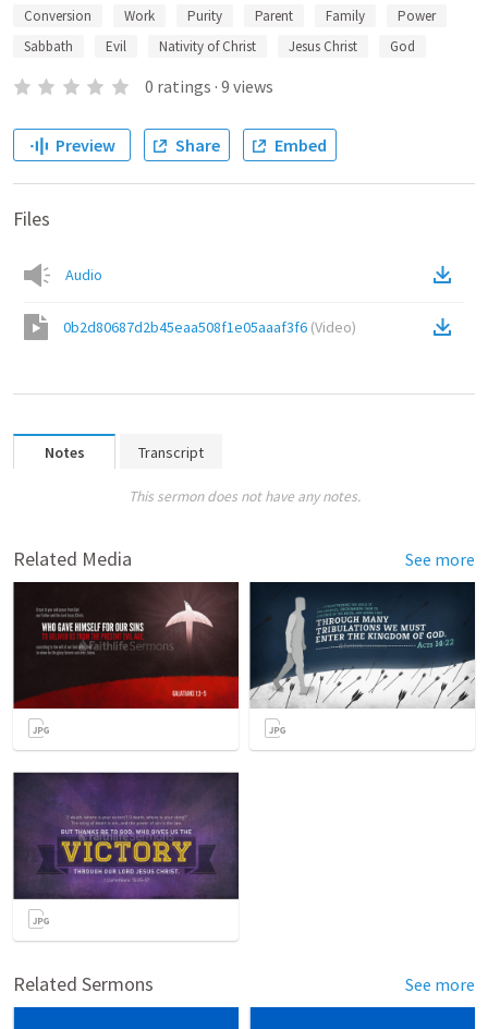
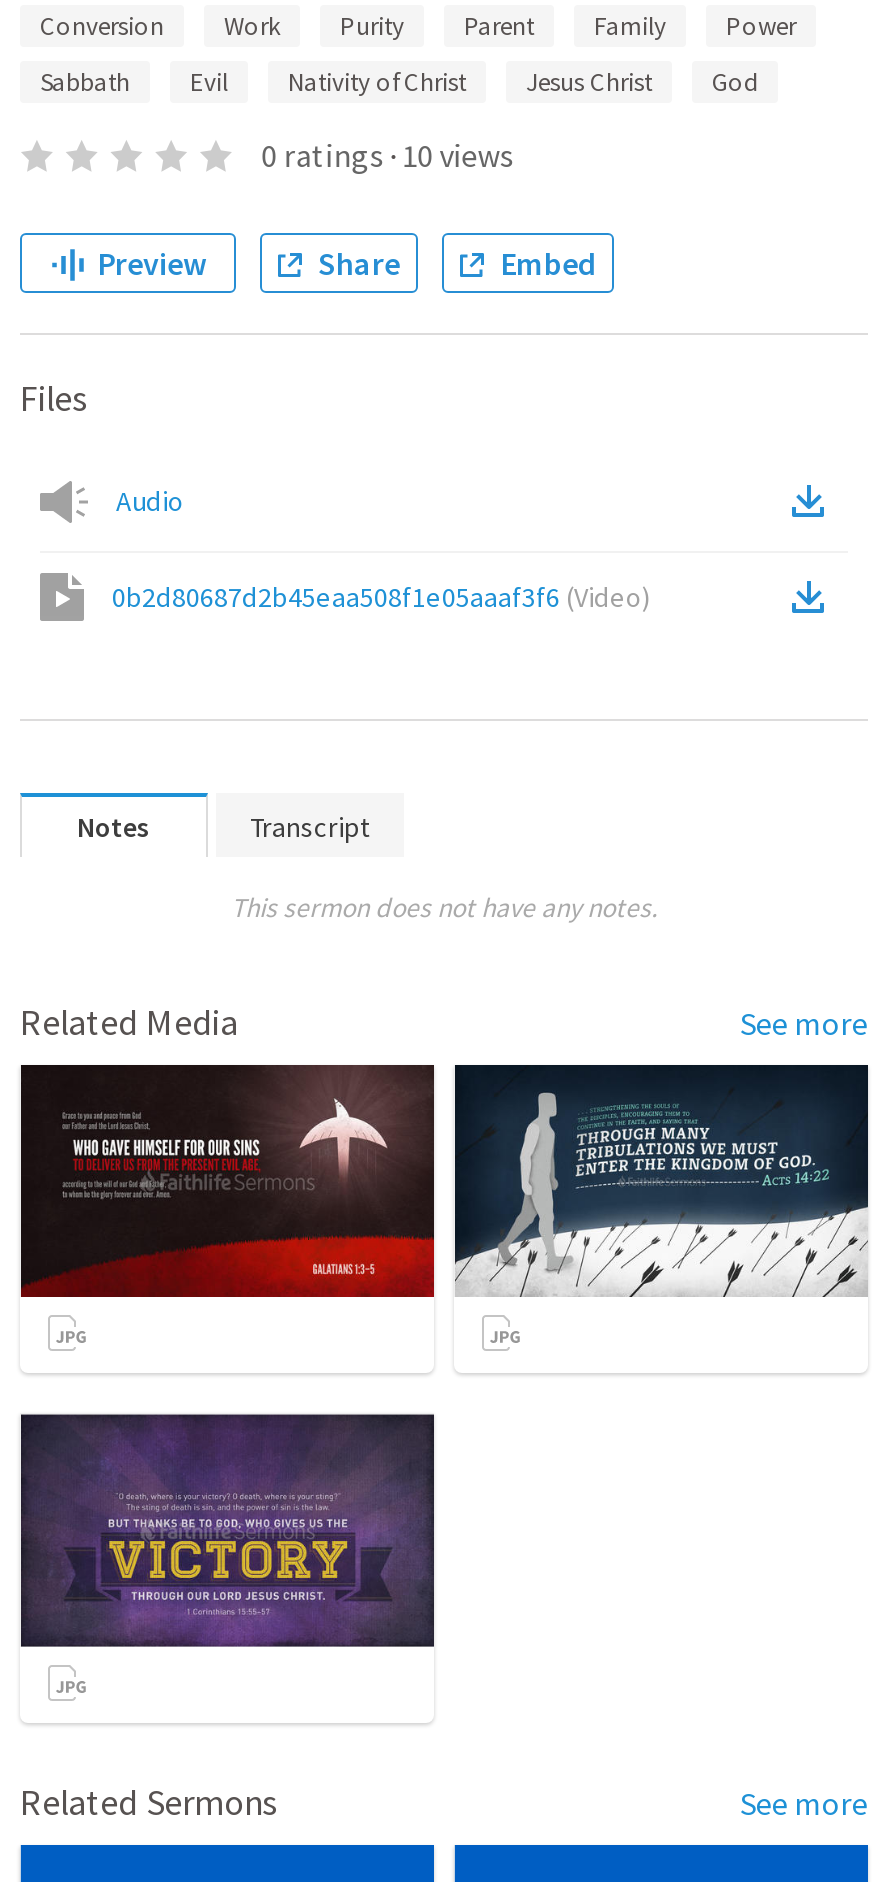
[145,75,273,97] 0 ratings · 9 views -> [261,135,513,175] 0 ratings · 10 views

